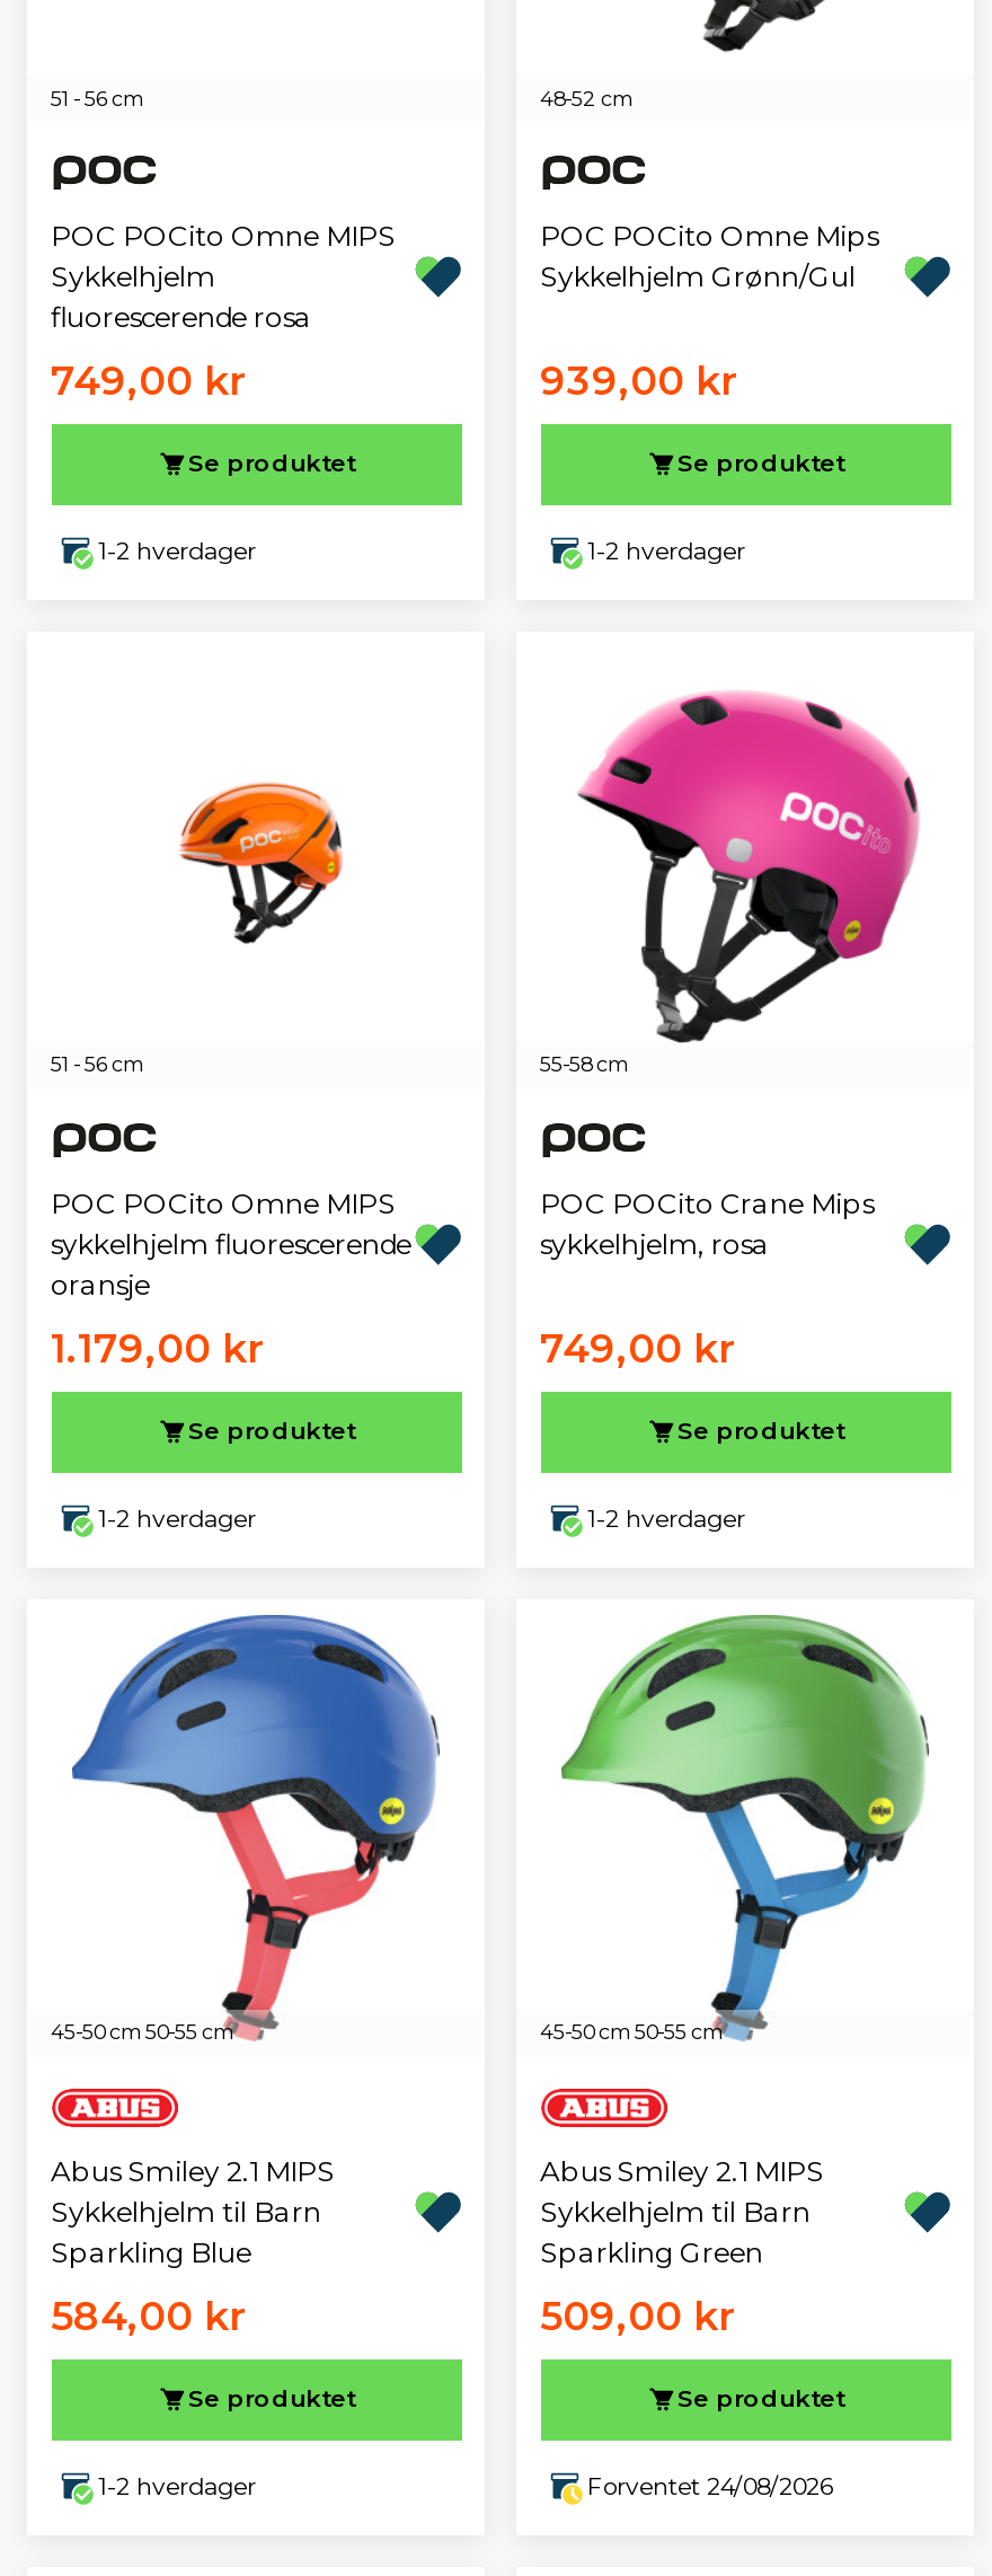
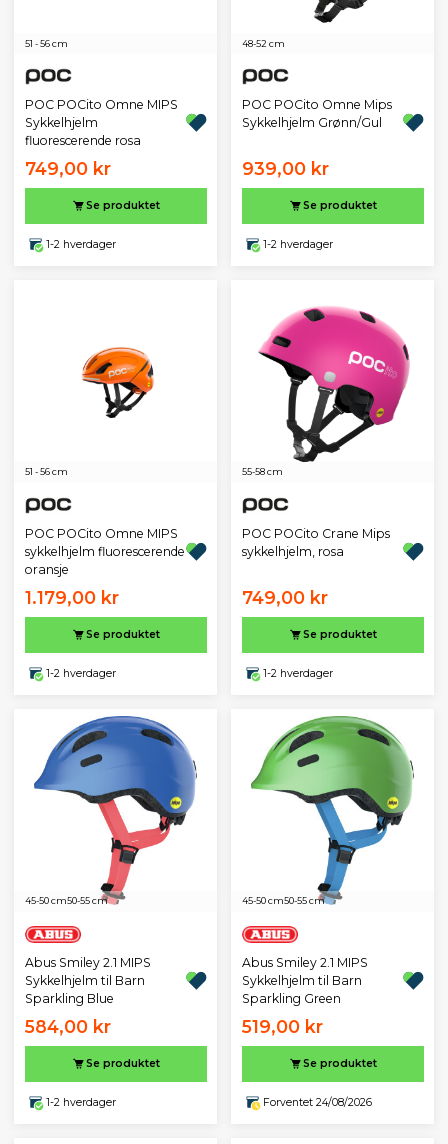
[540,2293,734,2340] 509,00 kr -> [241,1016,322,1037] 519,00 kr

